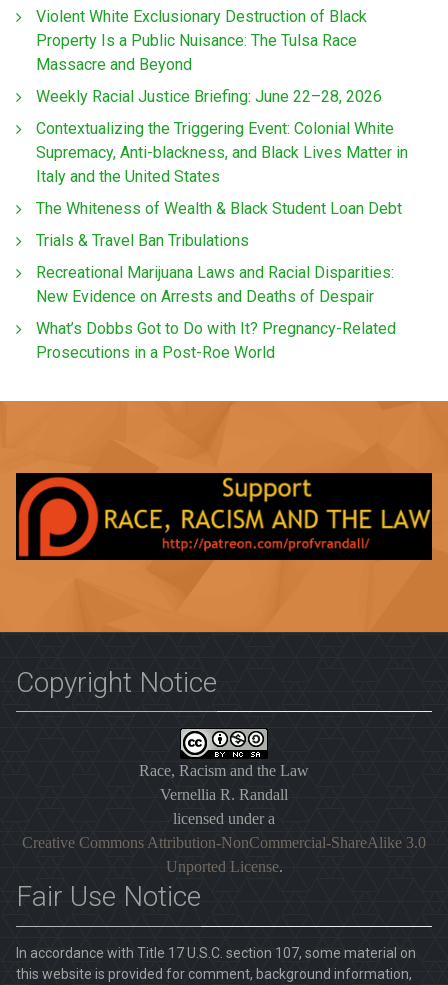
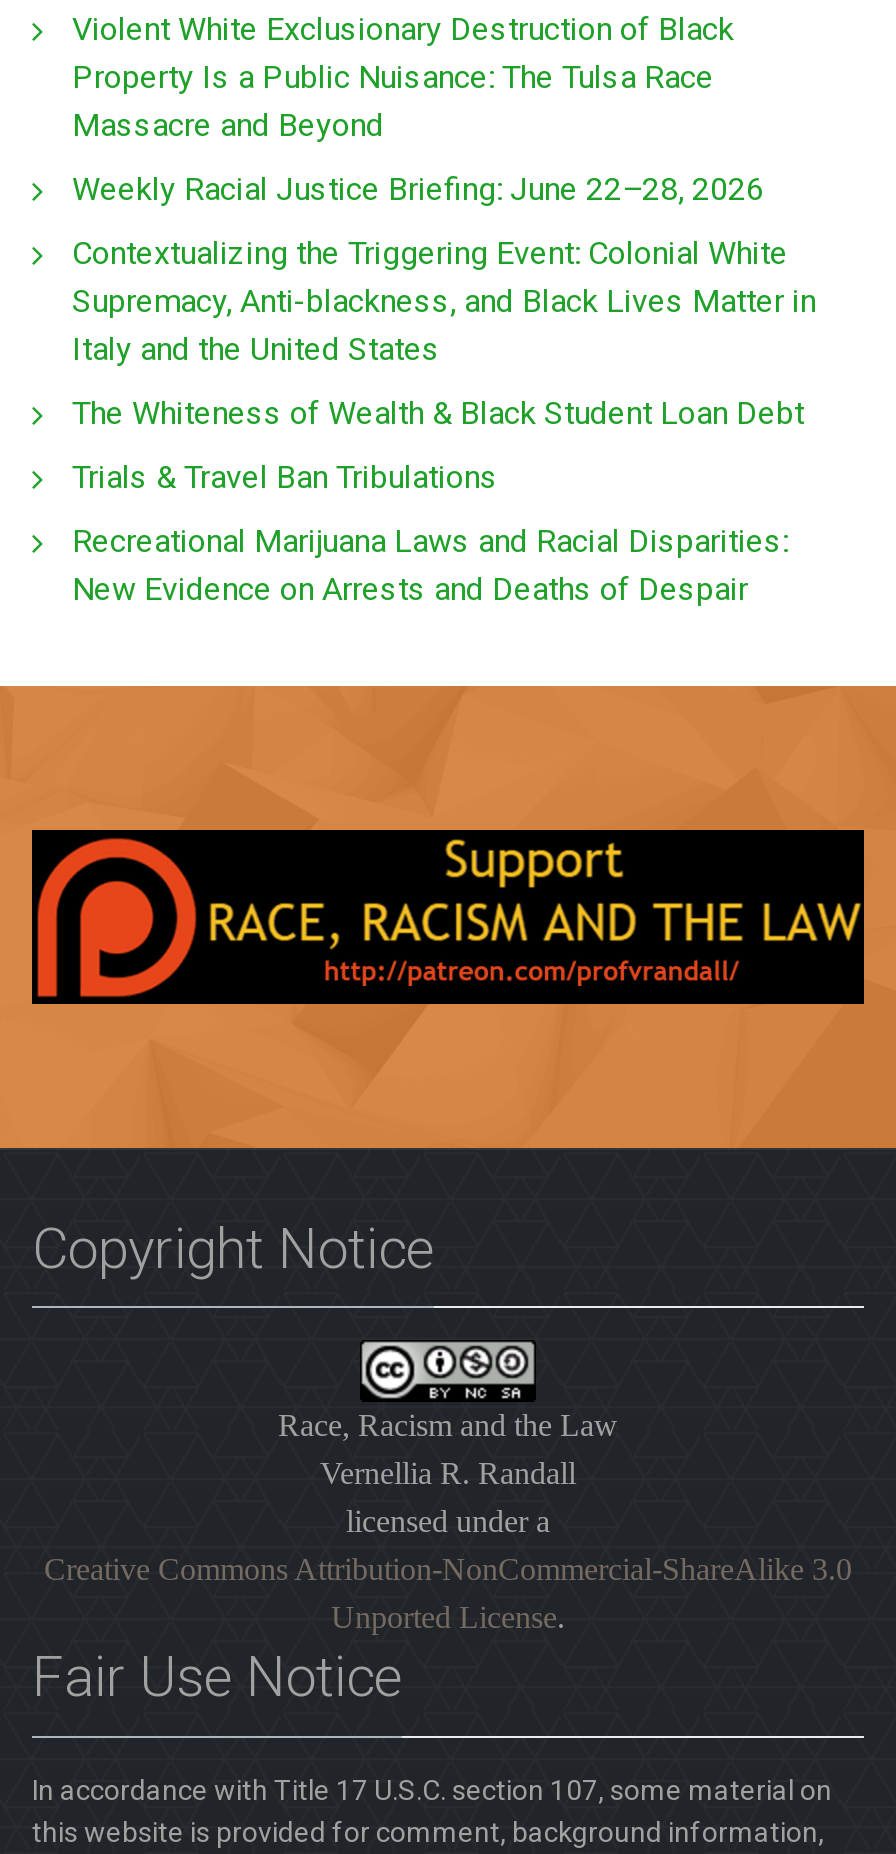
[36,319,396,362] What’s Dobbs Got to Do with It? Pregnancy-Related | Prosecutions in a Post-Roe World -> none

